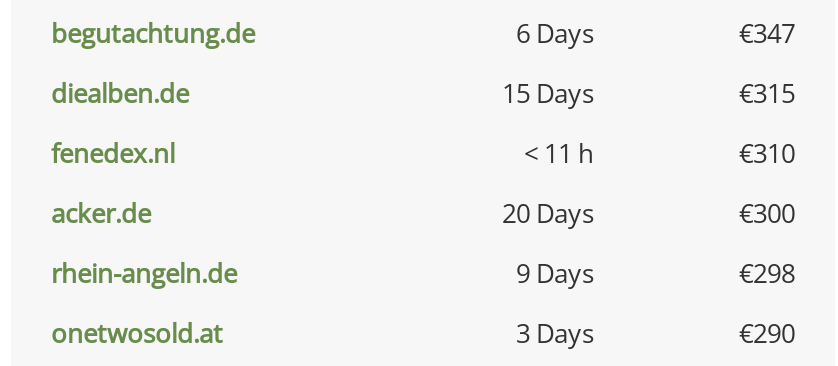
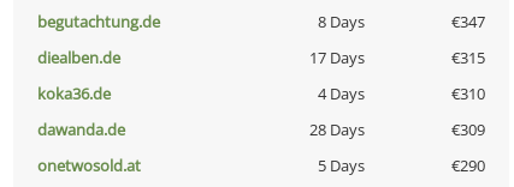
[516,15,594,51] 6 Days -> [317,11,364,32] 8 Days
[502,75,594,111] 15 Days -> [309,47,364,68] 17 Days
[51,135,594,171] fenedex.nl | < 11 h -> [37,83,364,104] koka36.de | 4 Days
[51,195,795,291] acker.de | 20 Days | €300 | rhein-angeln.de | 9 Days | €298 -> [37,119,485,140] dawanda.de | 28 Days | €309
[516,315,594,351] 3 Days -> [317,155,364,176] 5 Days

